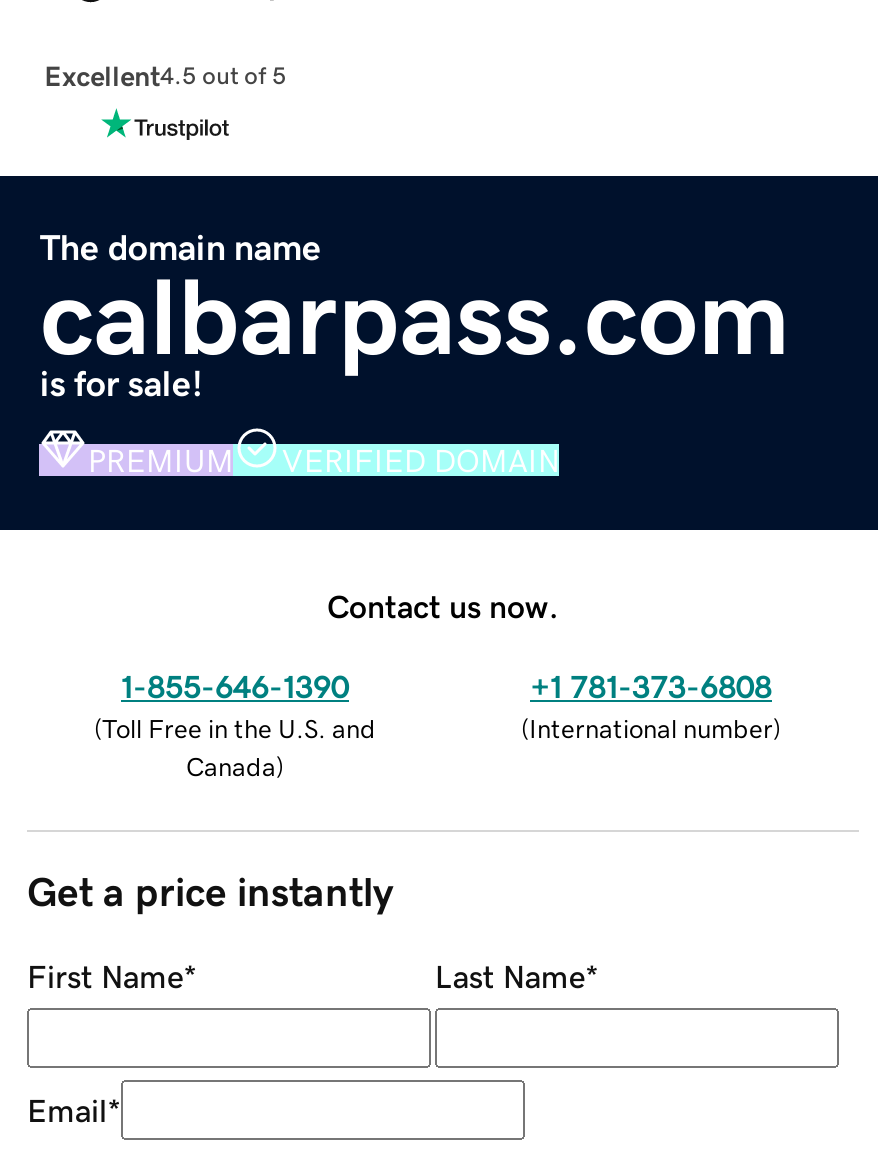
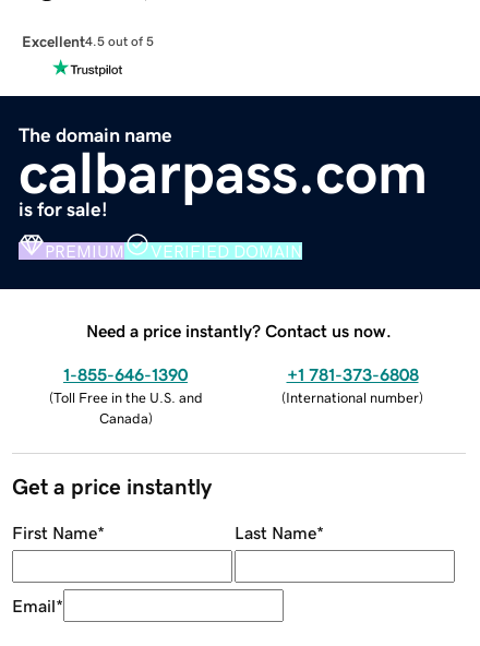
[327,589,559,621] Contact us now. -> [86,321,392,339] Need a price instantly? Contact us now.

